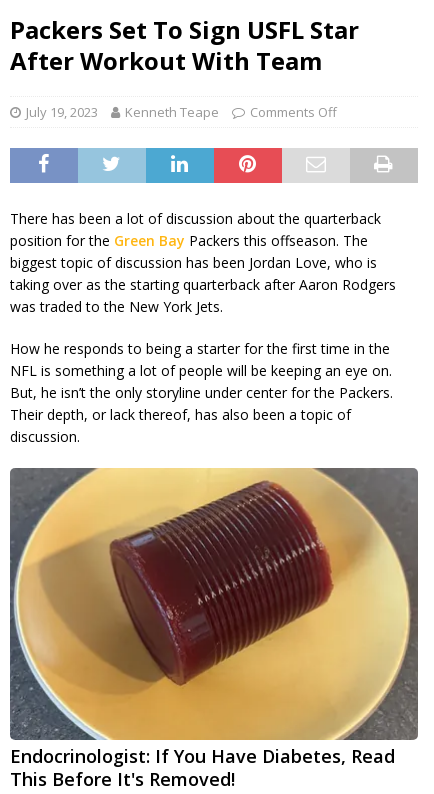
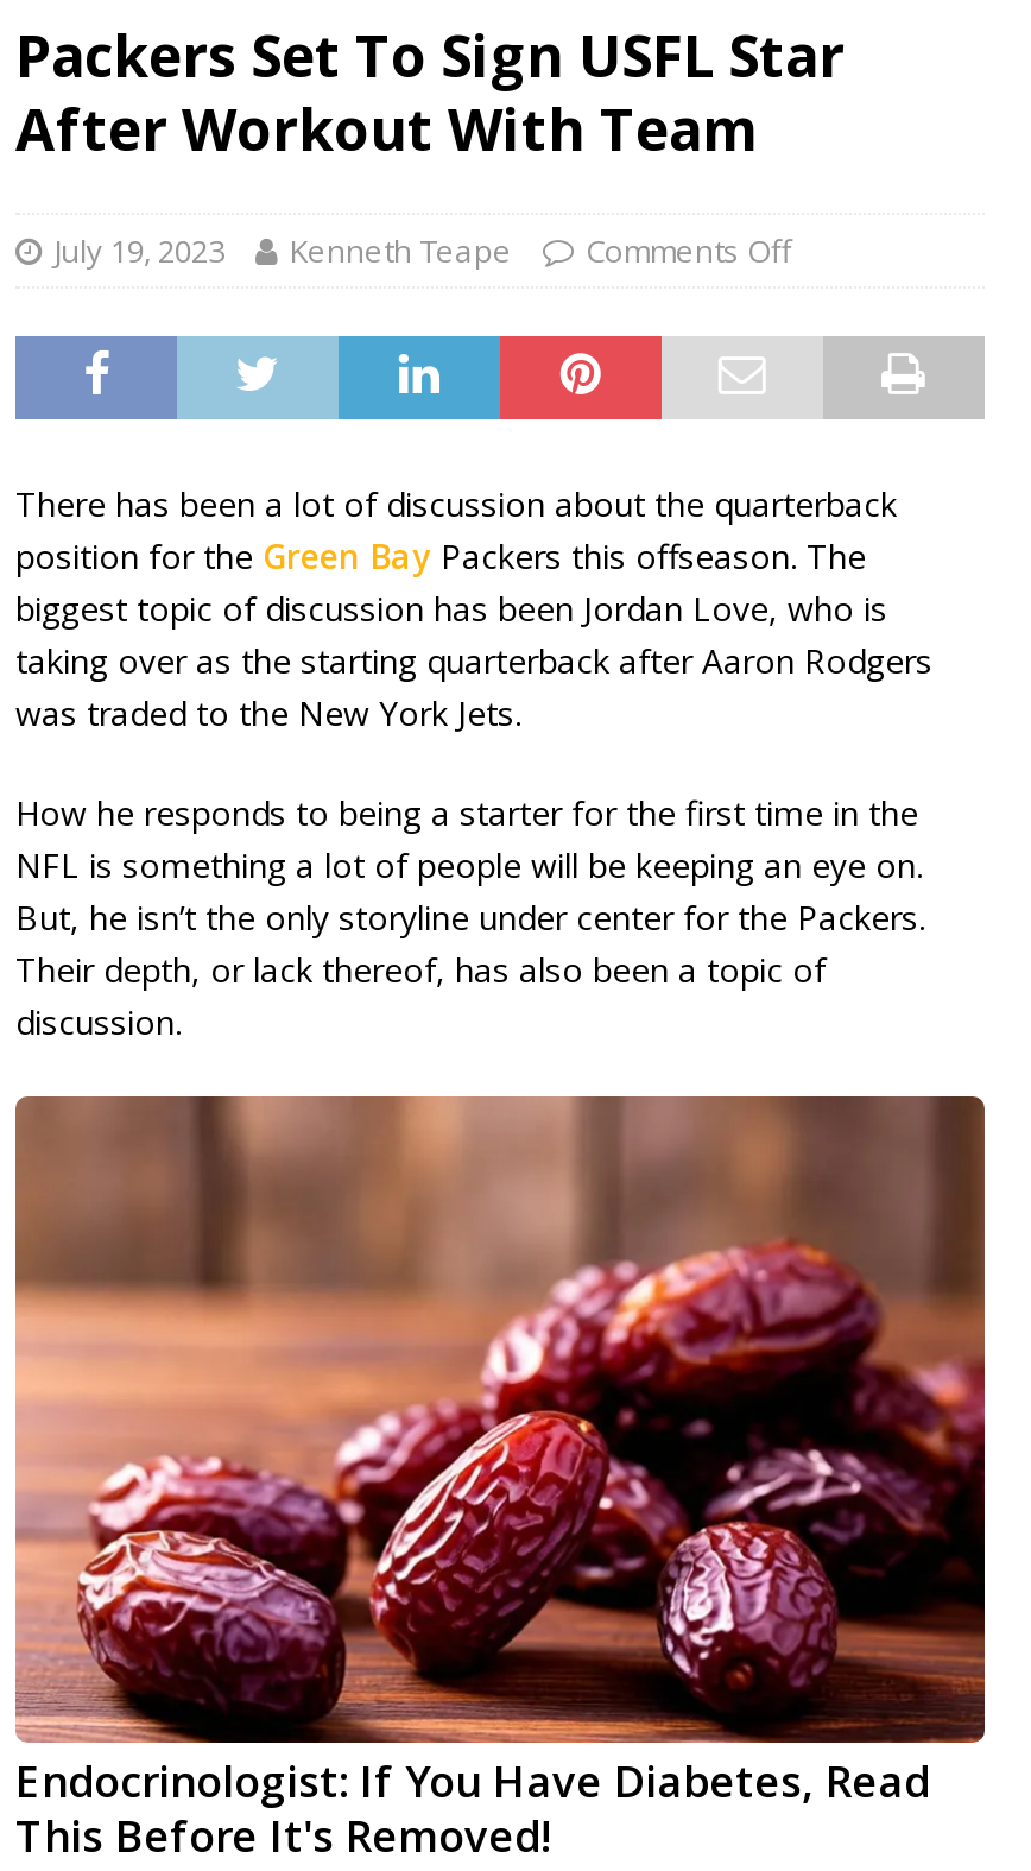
[9,468,419,741] [image] -> [13,1094,987,1745] [image]

